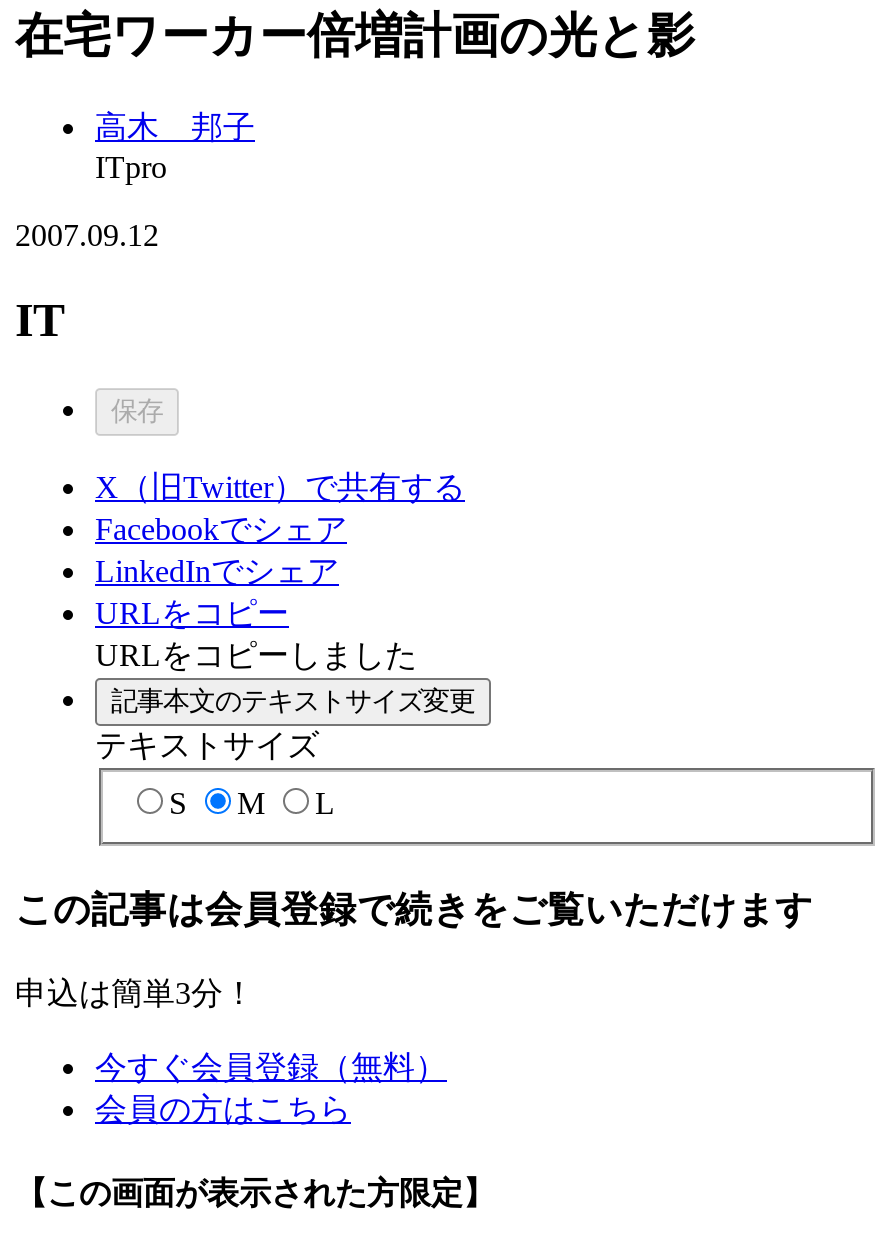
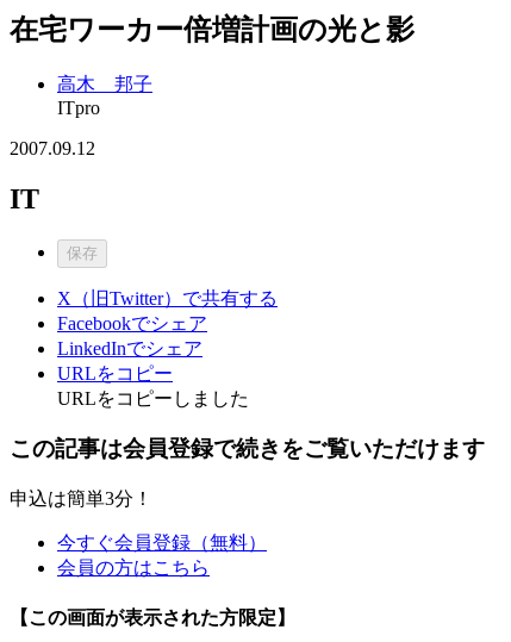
[95,685,475,820] 記事本文のテキストサイズ変更 | テキストサイズ | S | M | L -> none

